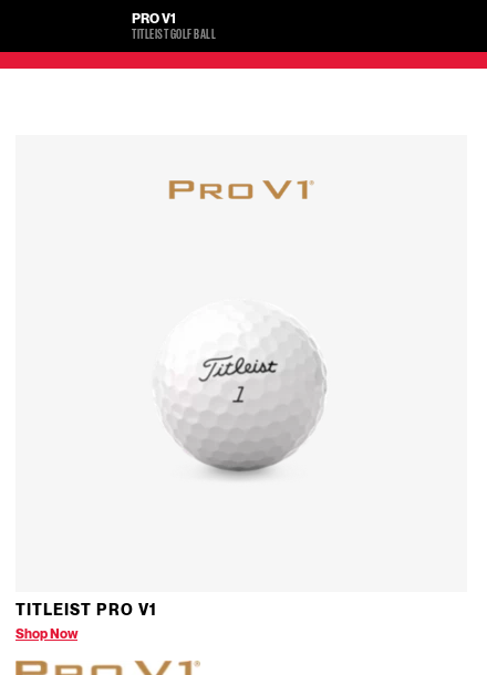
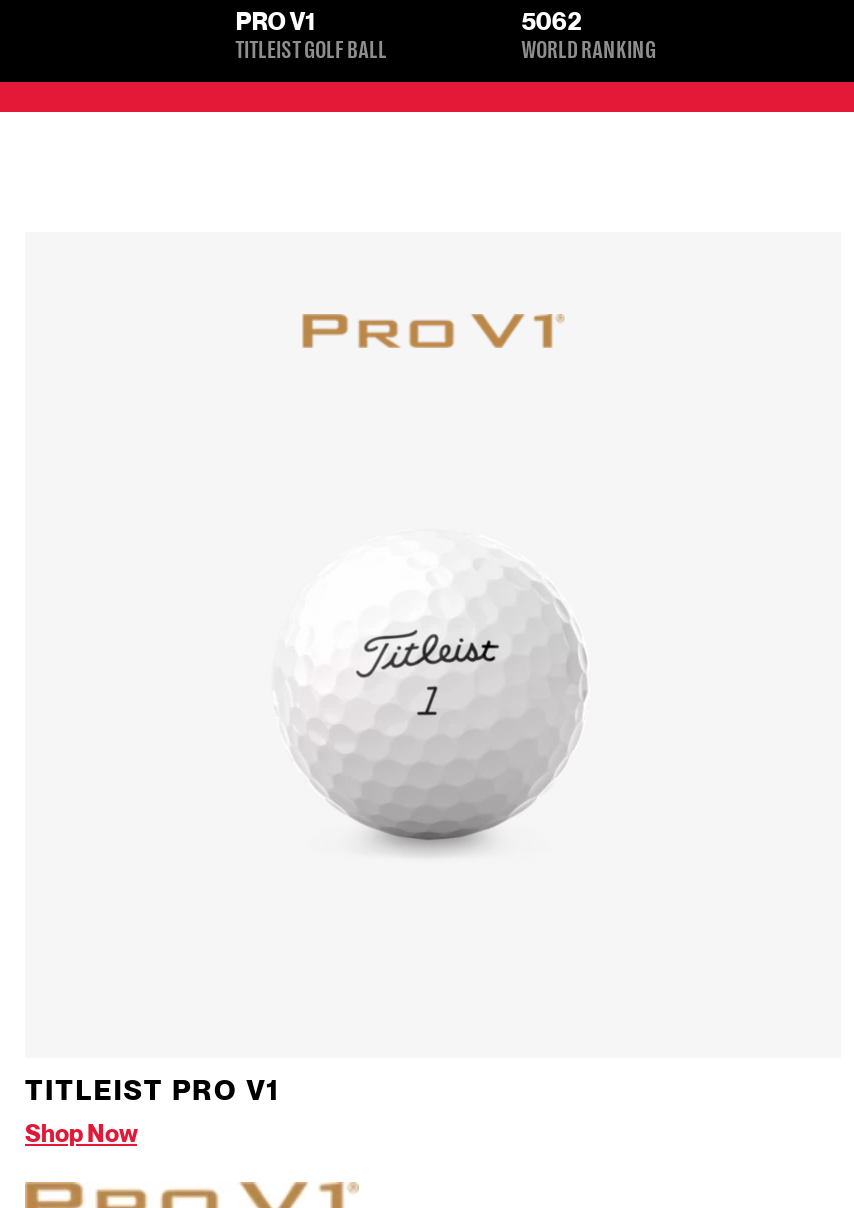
none -> [521,12,656,64] 5062 | WORLD RANKING

